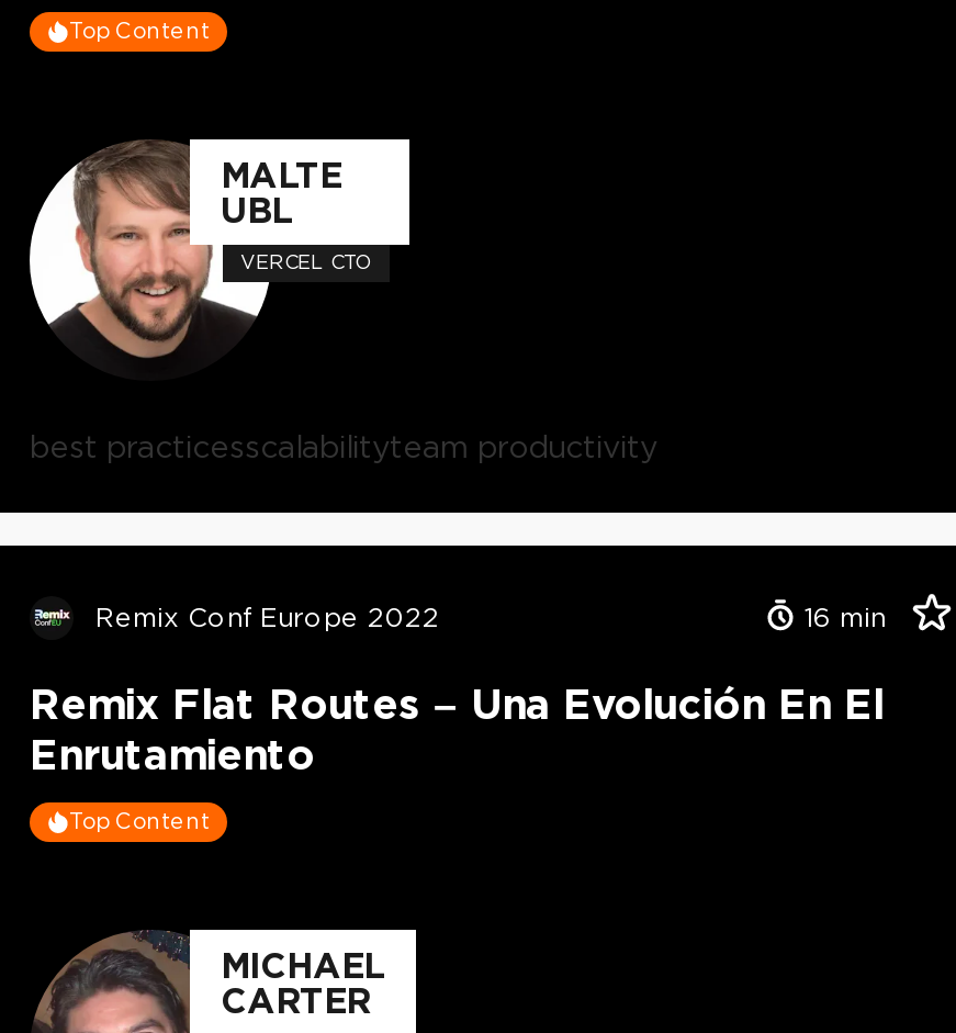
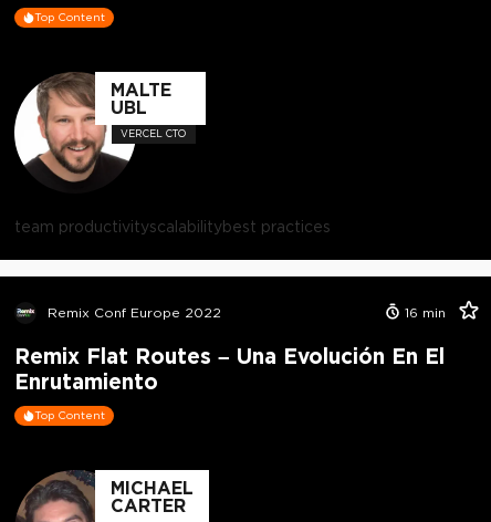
[30,428,657,463] best practicesscalabilityteam productivity -> [14,217,331,235] team productivityscalabilitybest practices

